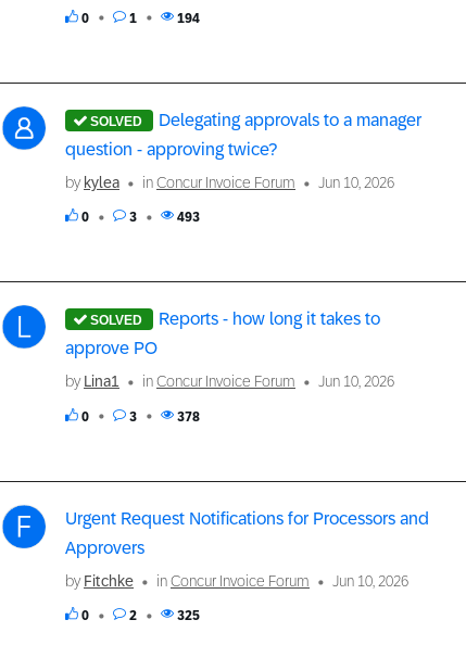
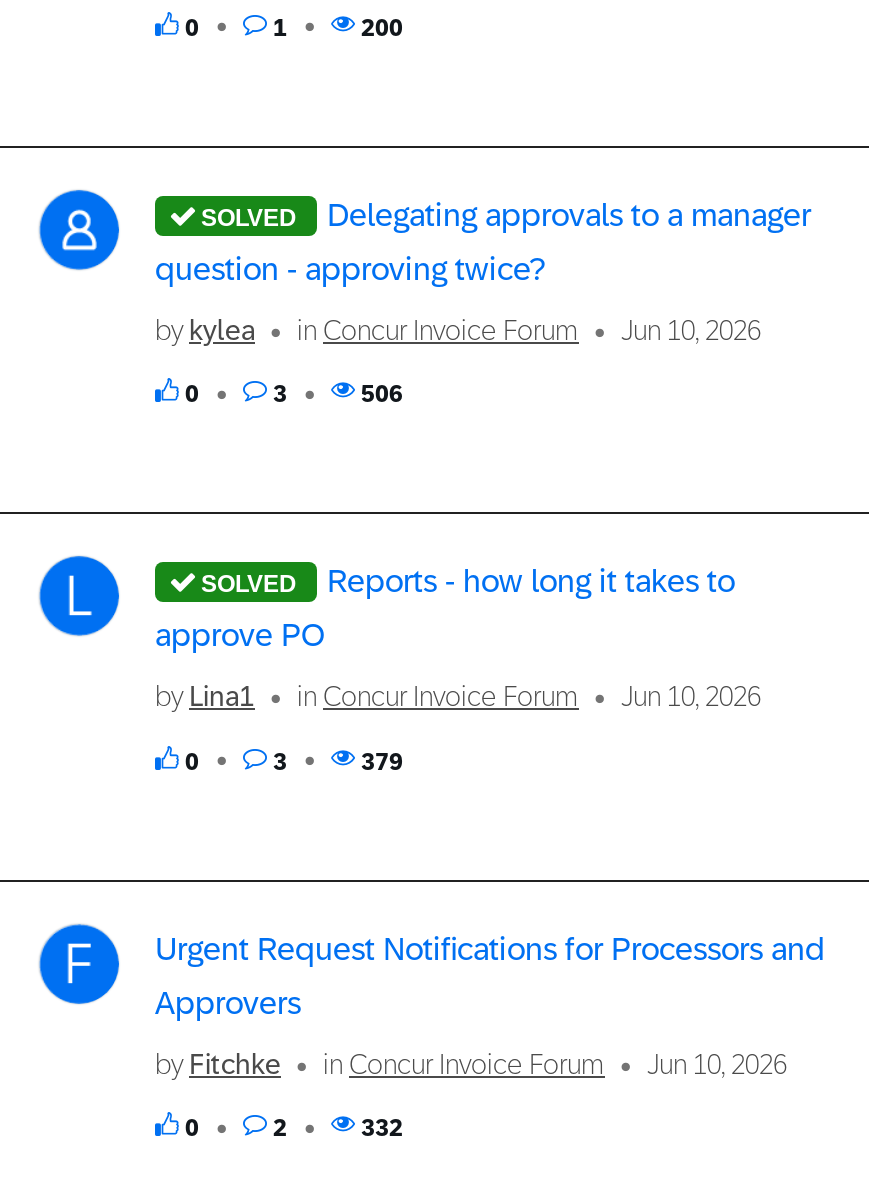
[177,10,200,26] 194 -> [361,13,403,41] 200
[177,210,200,225] 493 -> [361,380,403,408] 506
[177,409,200,424] 378 -> [361,747,403,775] 379
[177,608,200,623] 325 -> [361,1114,403,1142] 332

